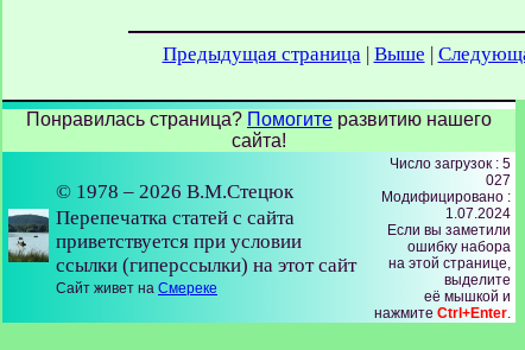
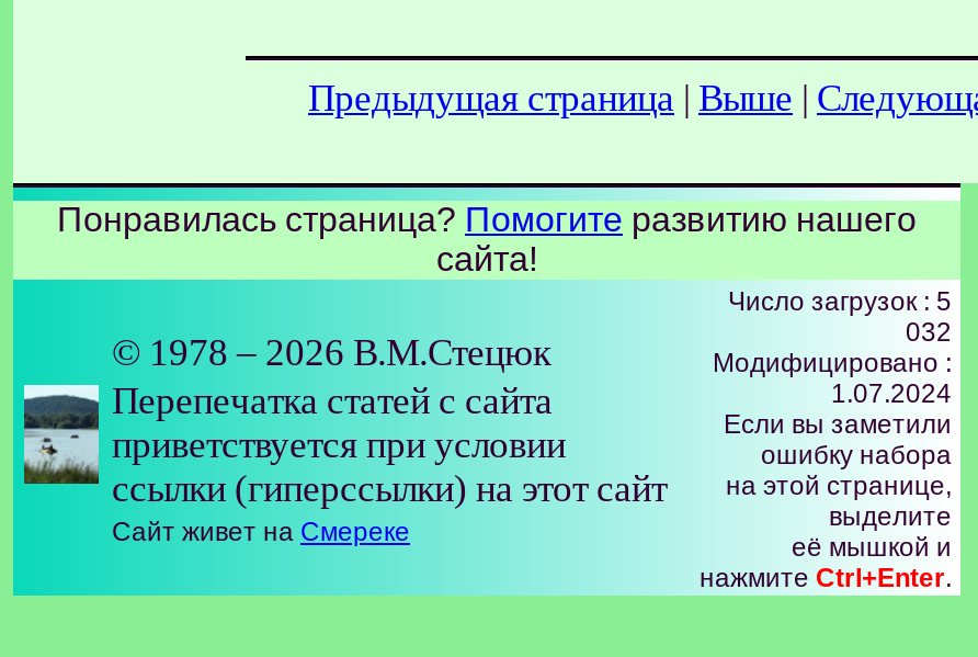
[486,172,511,189] 027 -> [906,317,952,348] 032

